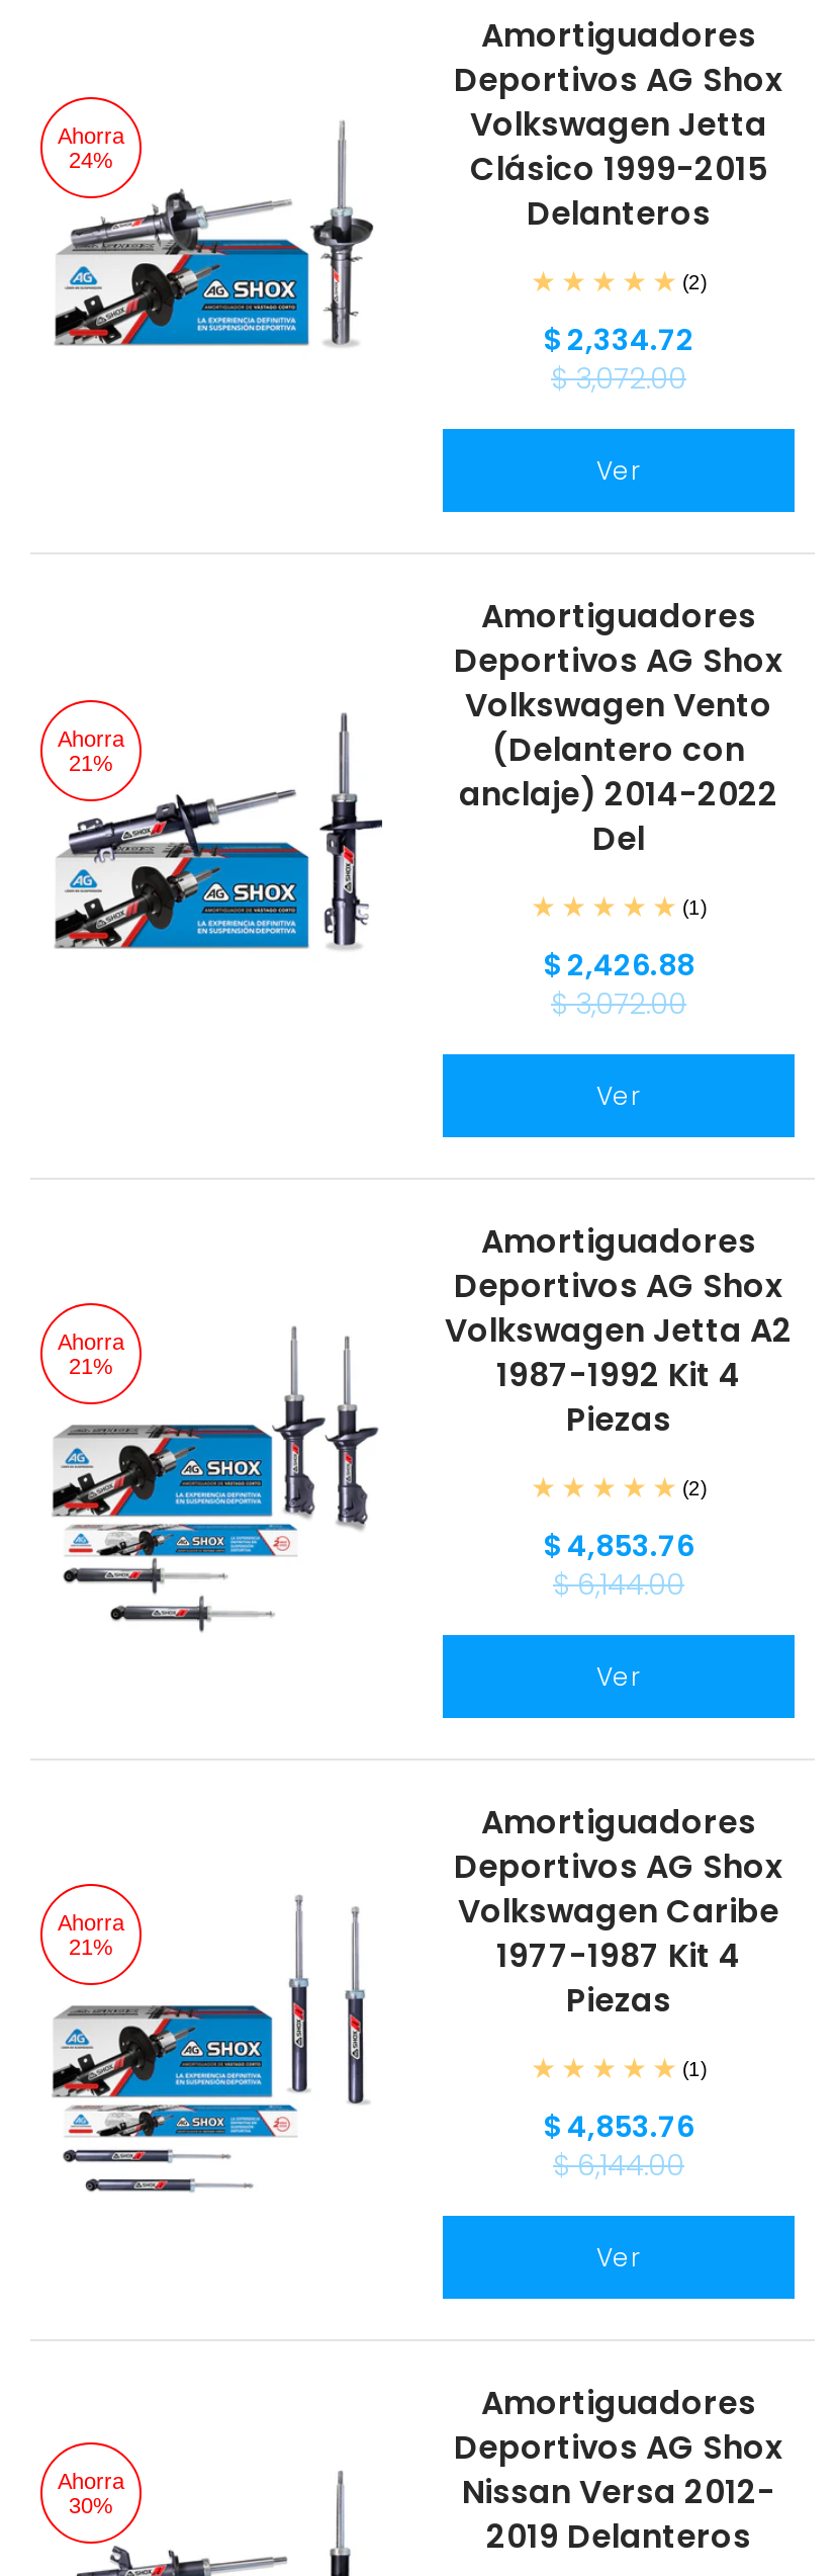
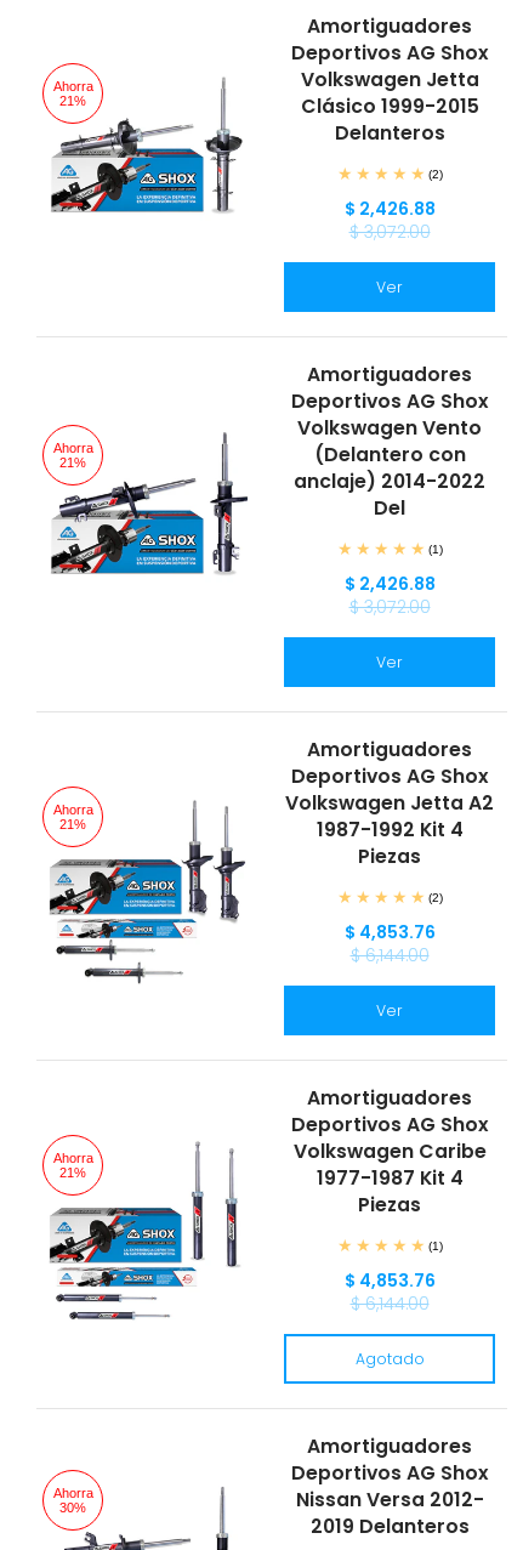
[69,148,113,172] 24% -> [59,93,86,108] 21%
[543,320,694,360] $ 2,334.72 -> [344,197,435,221] $ 2,426.88
[596,2240,641,2274] Ver -> [355,1349,424,1369] Agotado

